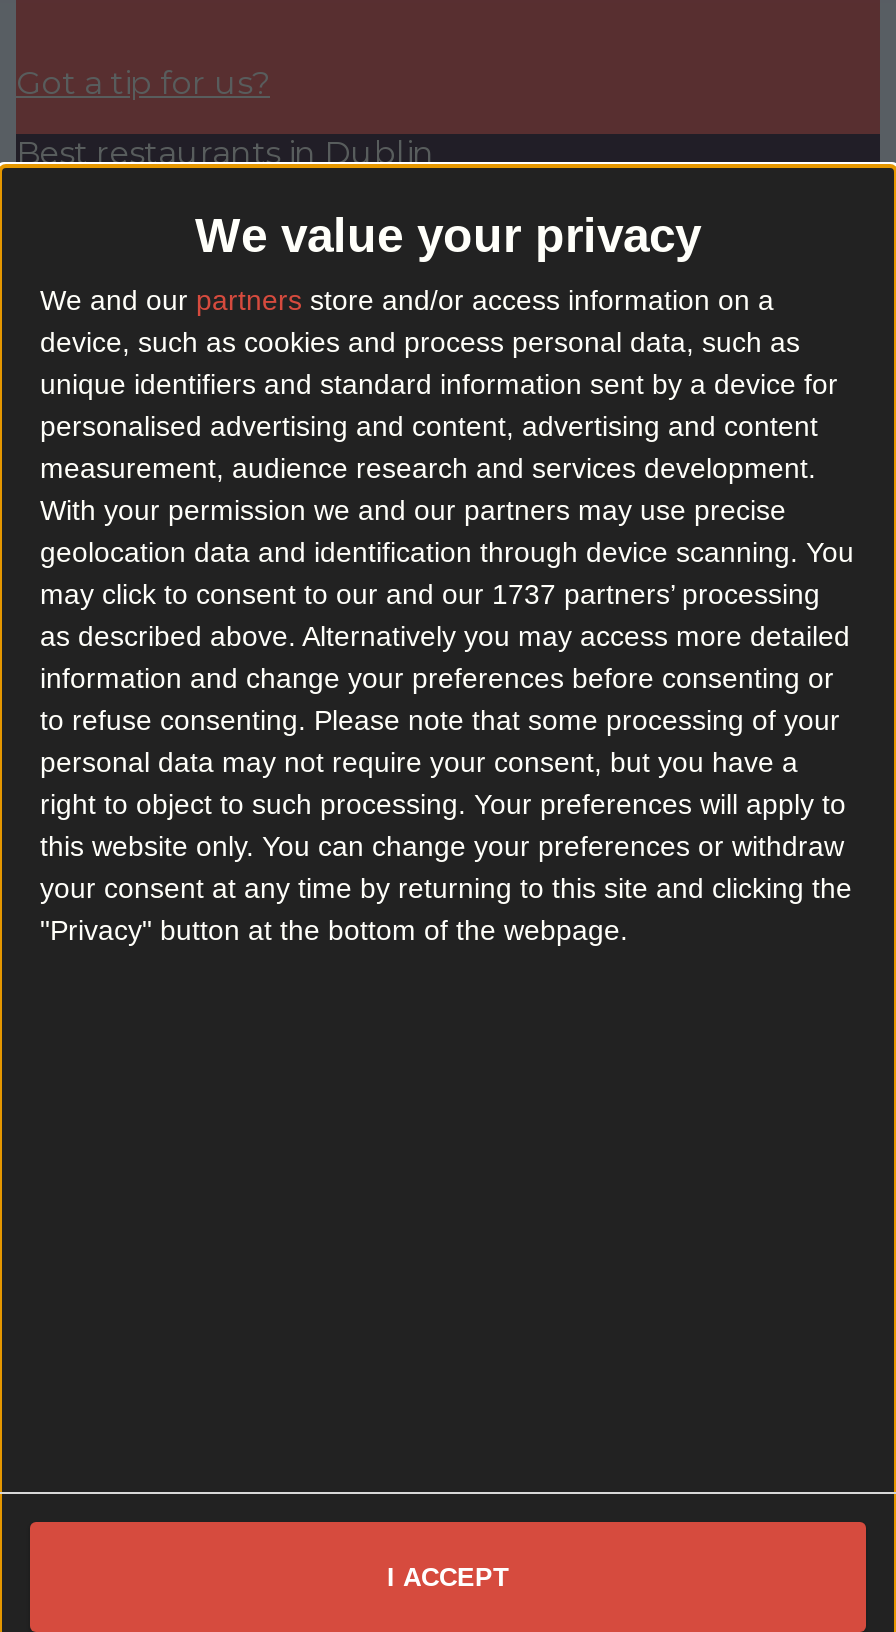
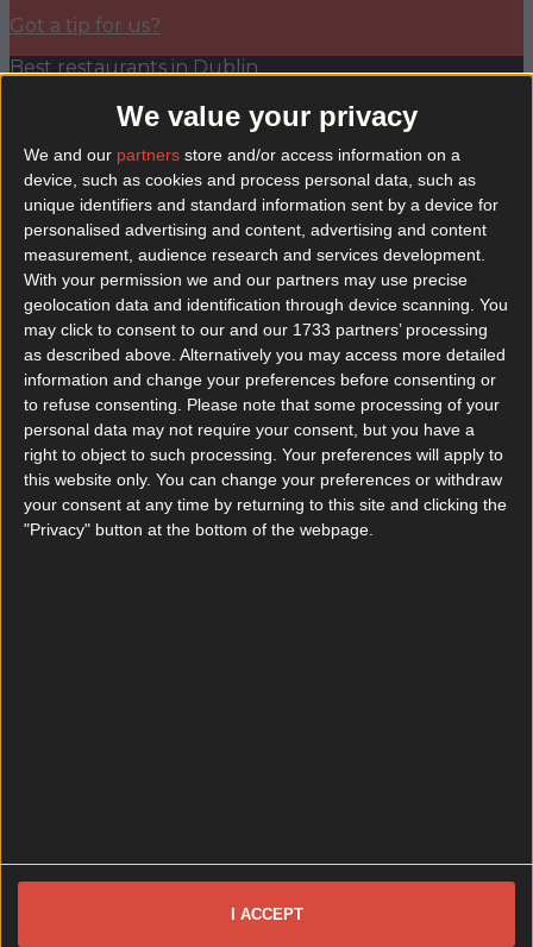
[40,577,820,609] may click to consent to our and our 1737 partners’ processing -> [24,320,488,339] may click to consent to our and our 1733 partners’ processing

